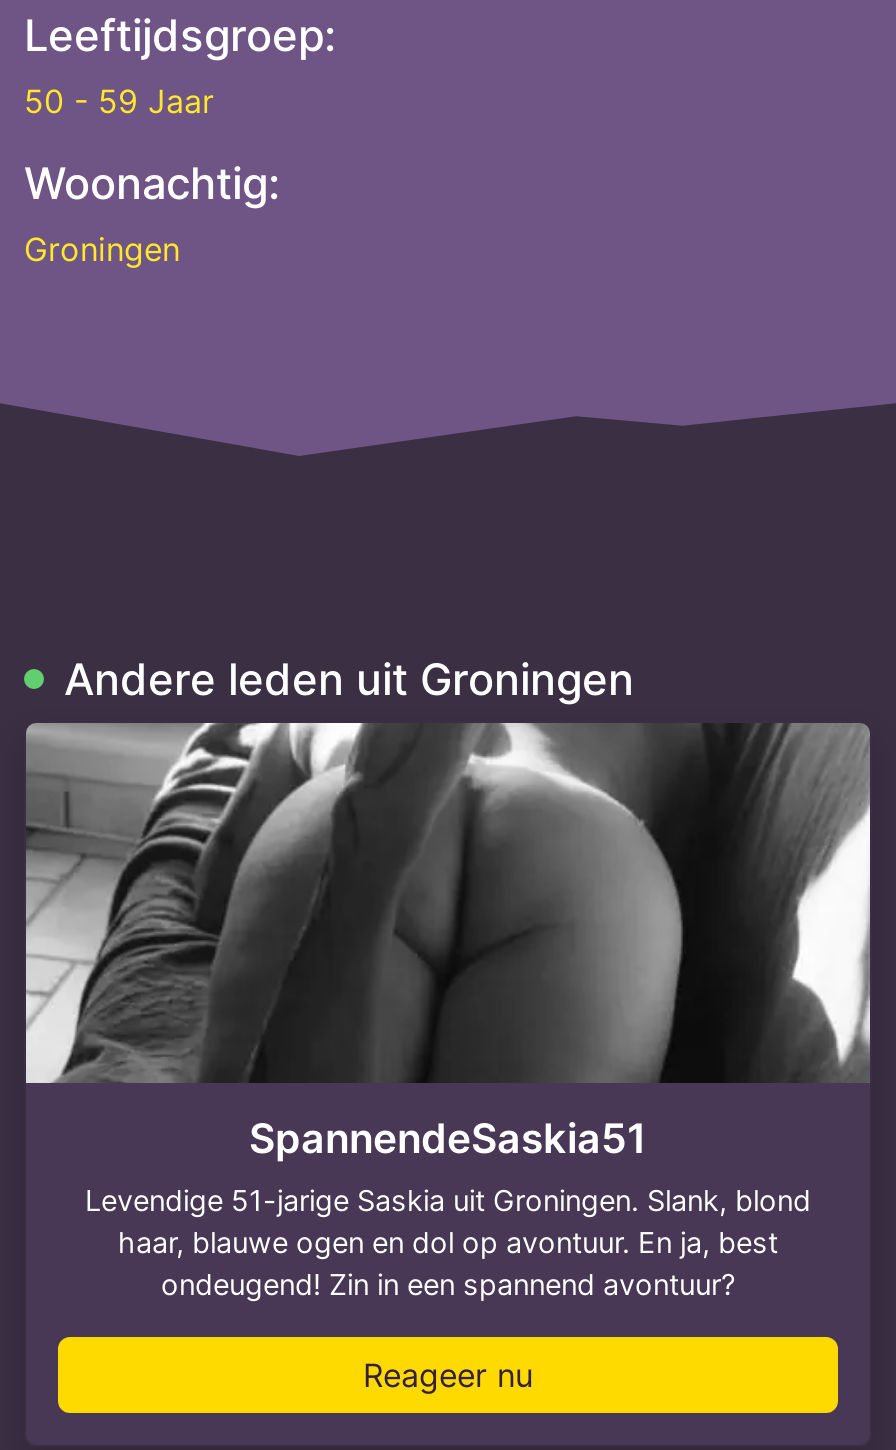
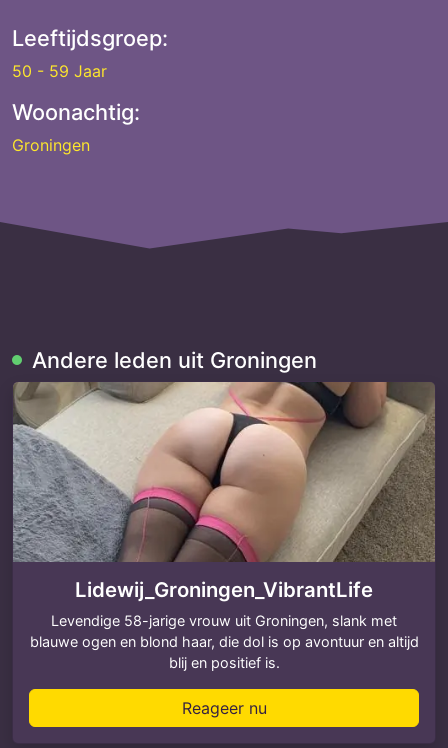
[26,721,872,1301] [image] | SpannendeSaskia51 | Levendige 51-jarige Saskia uit Groningen. Slank, blond | haar, blauwe ogen en dol op avontuur. En ja, best | ondeugend! Zin in een spannend avontuur? -> [12,381,435,671] [image] | Lidewij_Groningen_VibrantLife | Levendige 58-jarige vrouw uit Groningen, slank met | blauwe ogen en blond haar, die dol is op avontuur en altijd | blij en positief is.

